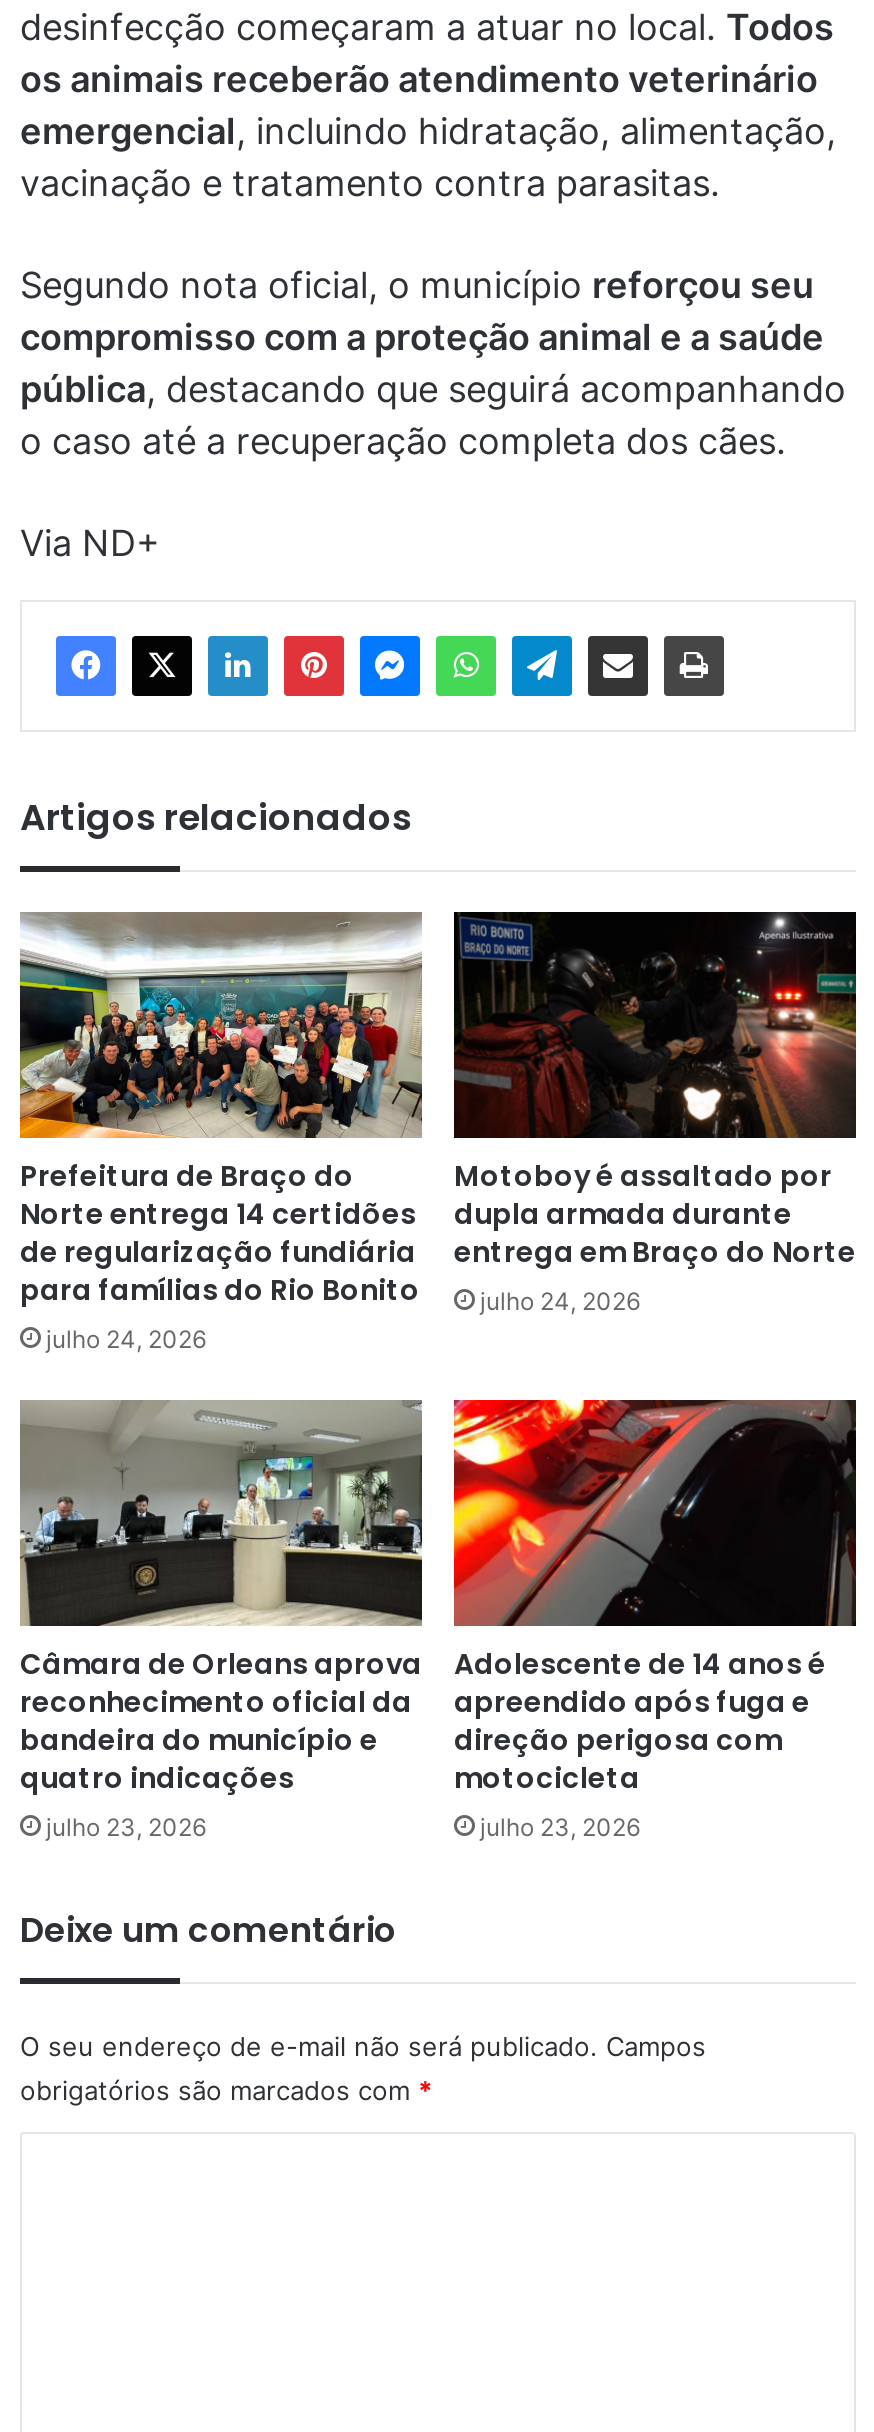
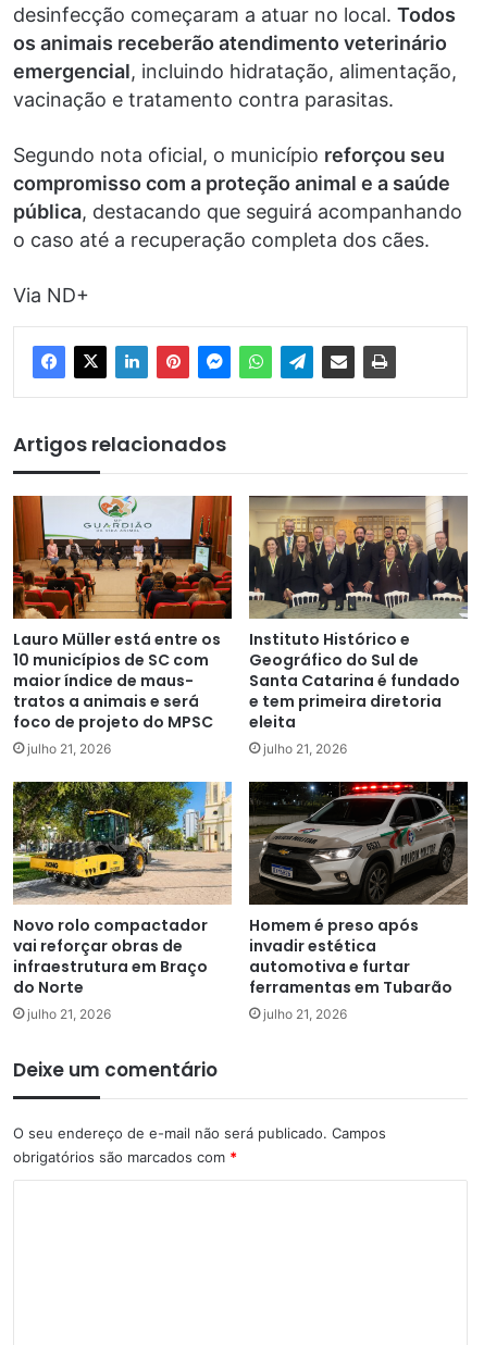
[18,912,422,1353] [image] | Prefeitura de Braço do | Norte entrega 14 certidões | de regularização fundiária | para famílias do Rio Bonito | julho 24, 2026 -> [12,495,233,757] [image] | Lauro Müller está entre os | 10 municípios de SC com | maior índice de maus- | tratos a animais e será | foco de projeto do MPSC | julho 21, 2026
[452,910,858,1316] [image] | Motoboy é assaltado por | dupla armada durante | entrega em Braço do Norte | julho 24, 2026 -> [248,495,468,757] [image] | Instituto Histórico e | Geográfico do Sul de | Santa Catarina é fundado | e tem primeira diretoria | eleita | julho 21, 2026
[20,1398,424,1842] [image] | Câmara de Orleans aprova | reconhecimento oficial da | bandeira do município e | quatro indicações | julho 23, 2026 -> [13,781,233,1023] [image] | Novo rolo compactador | vai reforçar obras de | infraestrutura em Braço | do Norte | julho 21, 2026
[452,1398,854,1842] [image] | Adolescente de 14 anos é | apreendido após fuga e | direção perigosa com | motocicleta | julho 23, 2026 -> [248,781,468,1023] [image] | Homem é preso após | invadir estética | automotiva e furtar | ferramentas em Tubarão | julho 21, 2026

